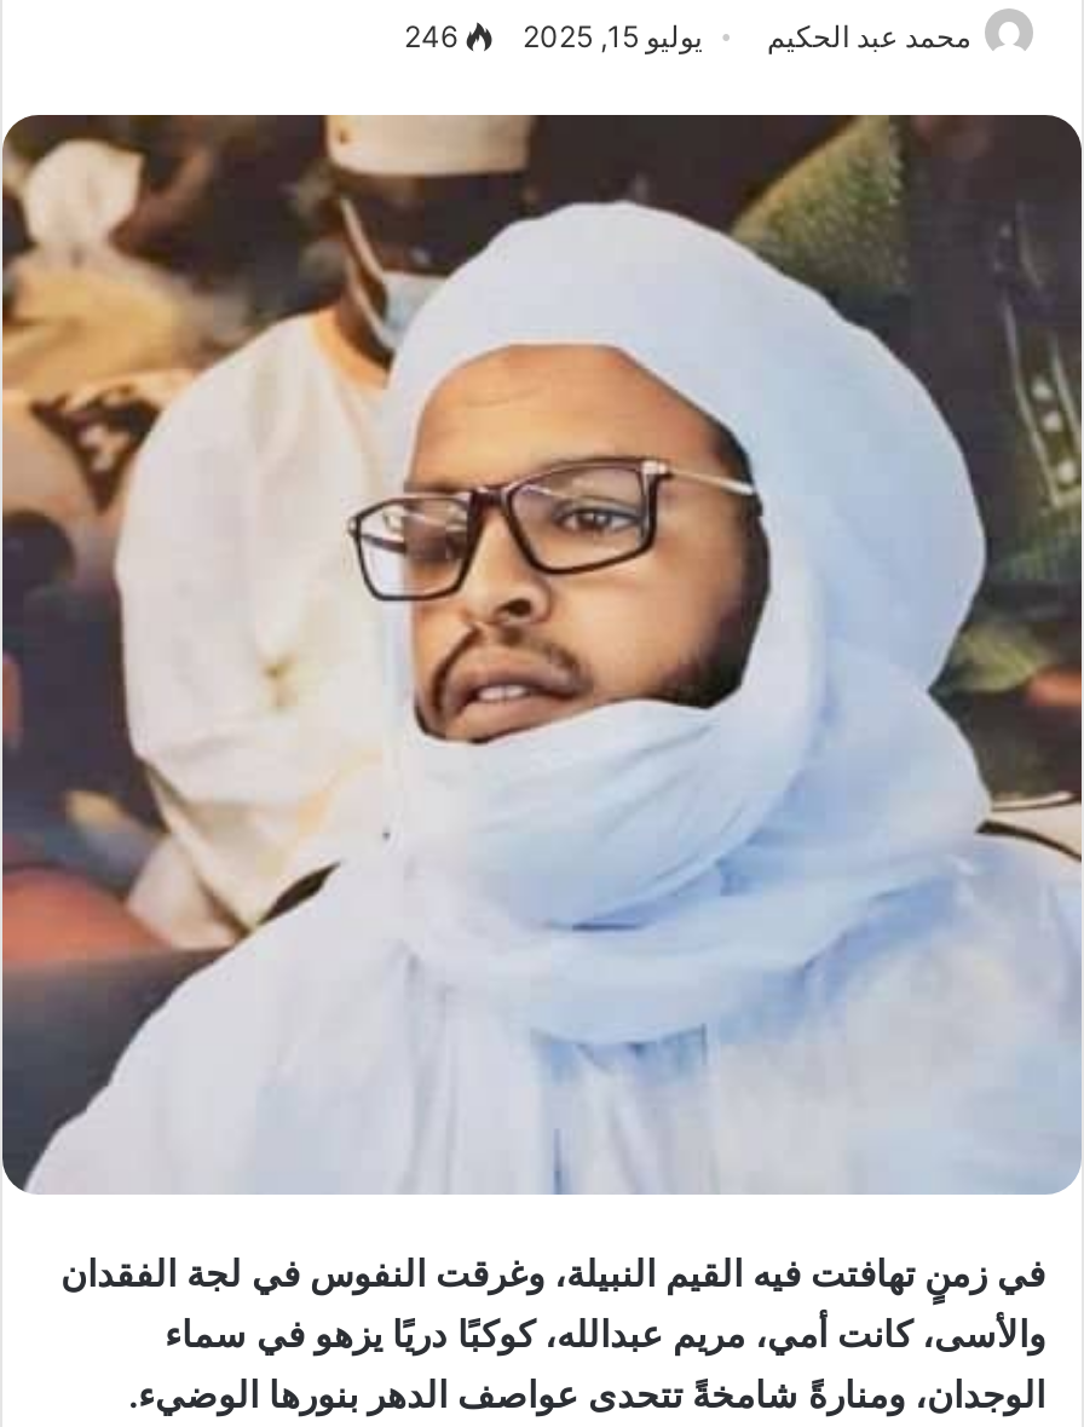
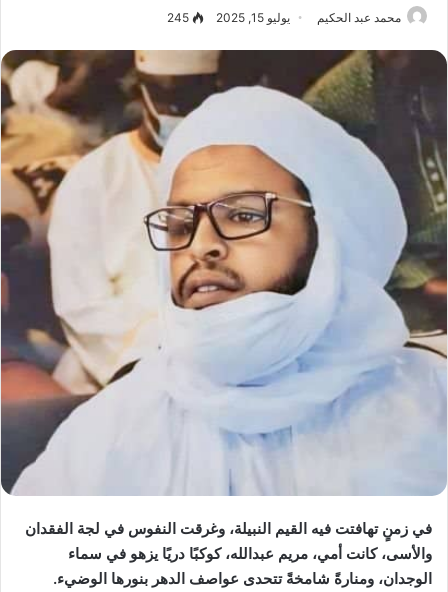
[404,17,457,54] 246 -> [167,10,189,25] 245

